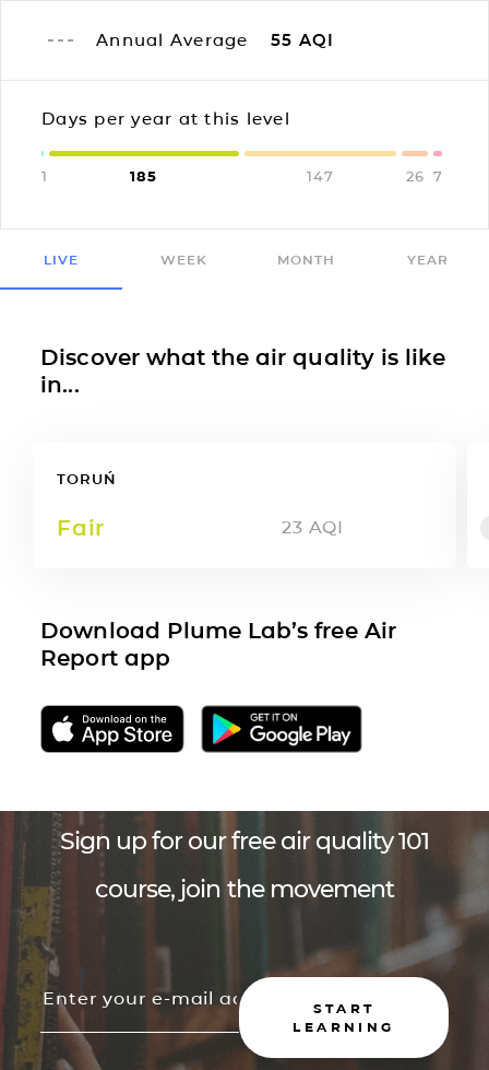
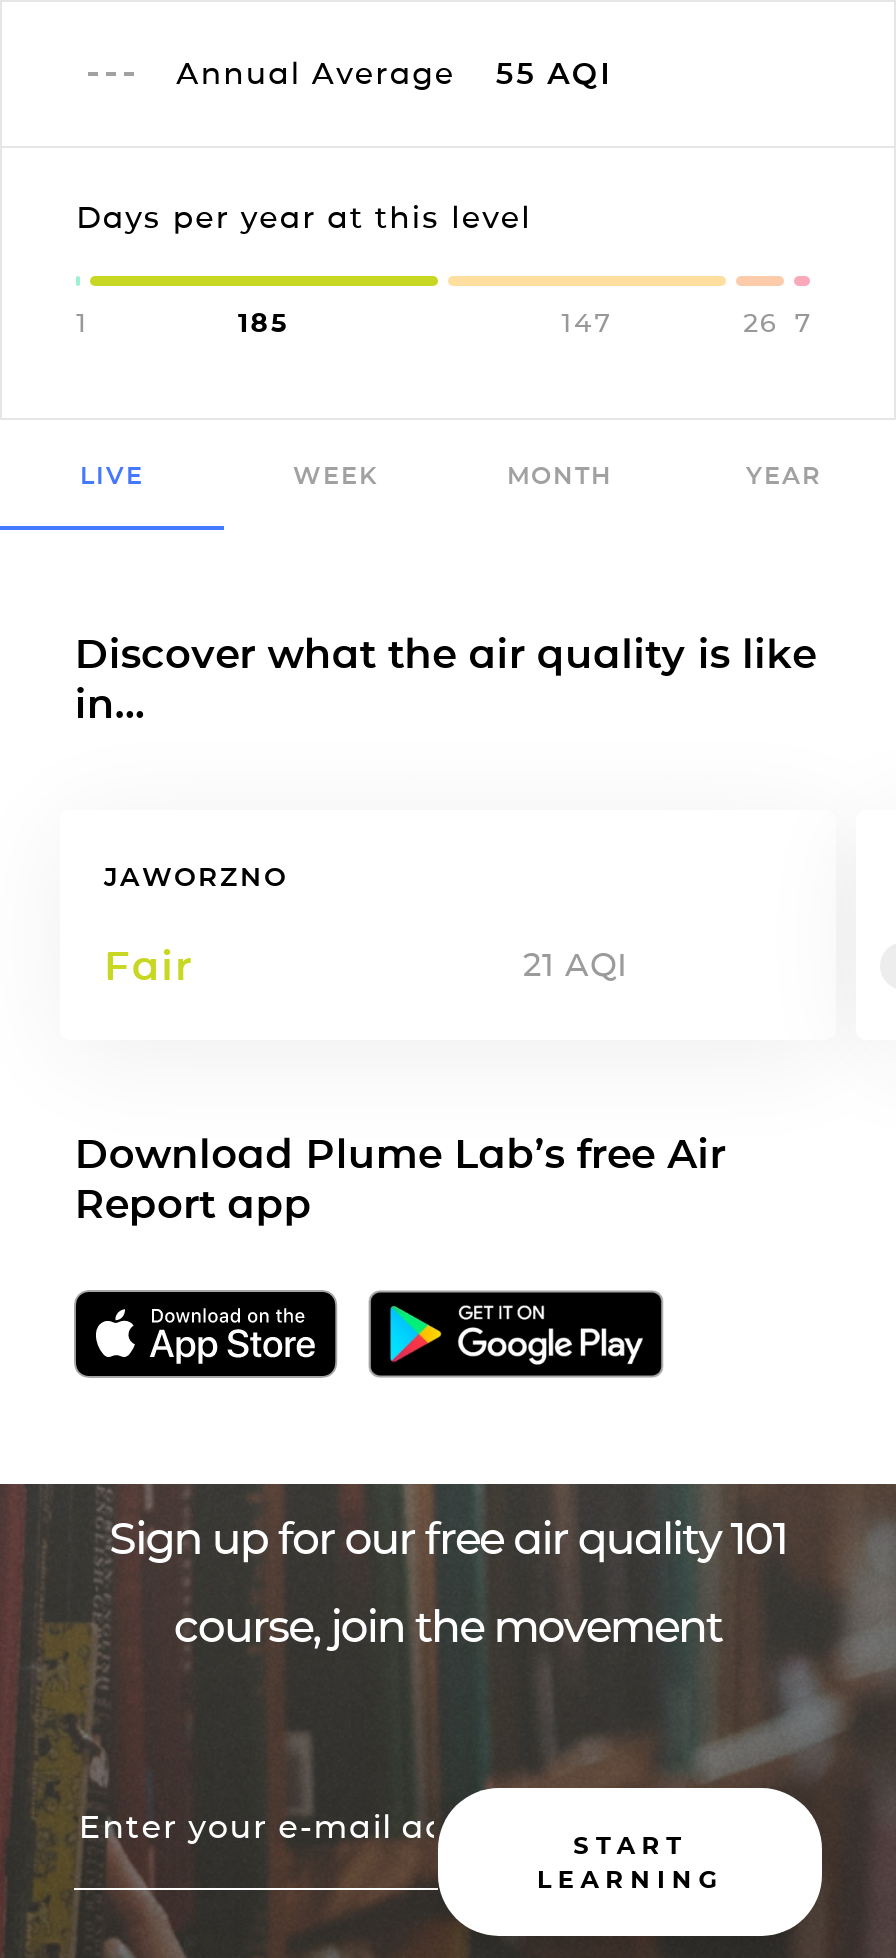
[57,470,117,487] TORUŃ -> [104,860,288,892] JAWORZNO
[282,517,343,538] 23 AQI -> [523,946,628,984] 21 AQI

